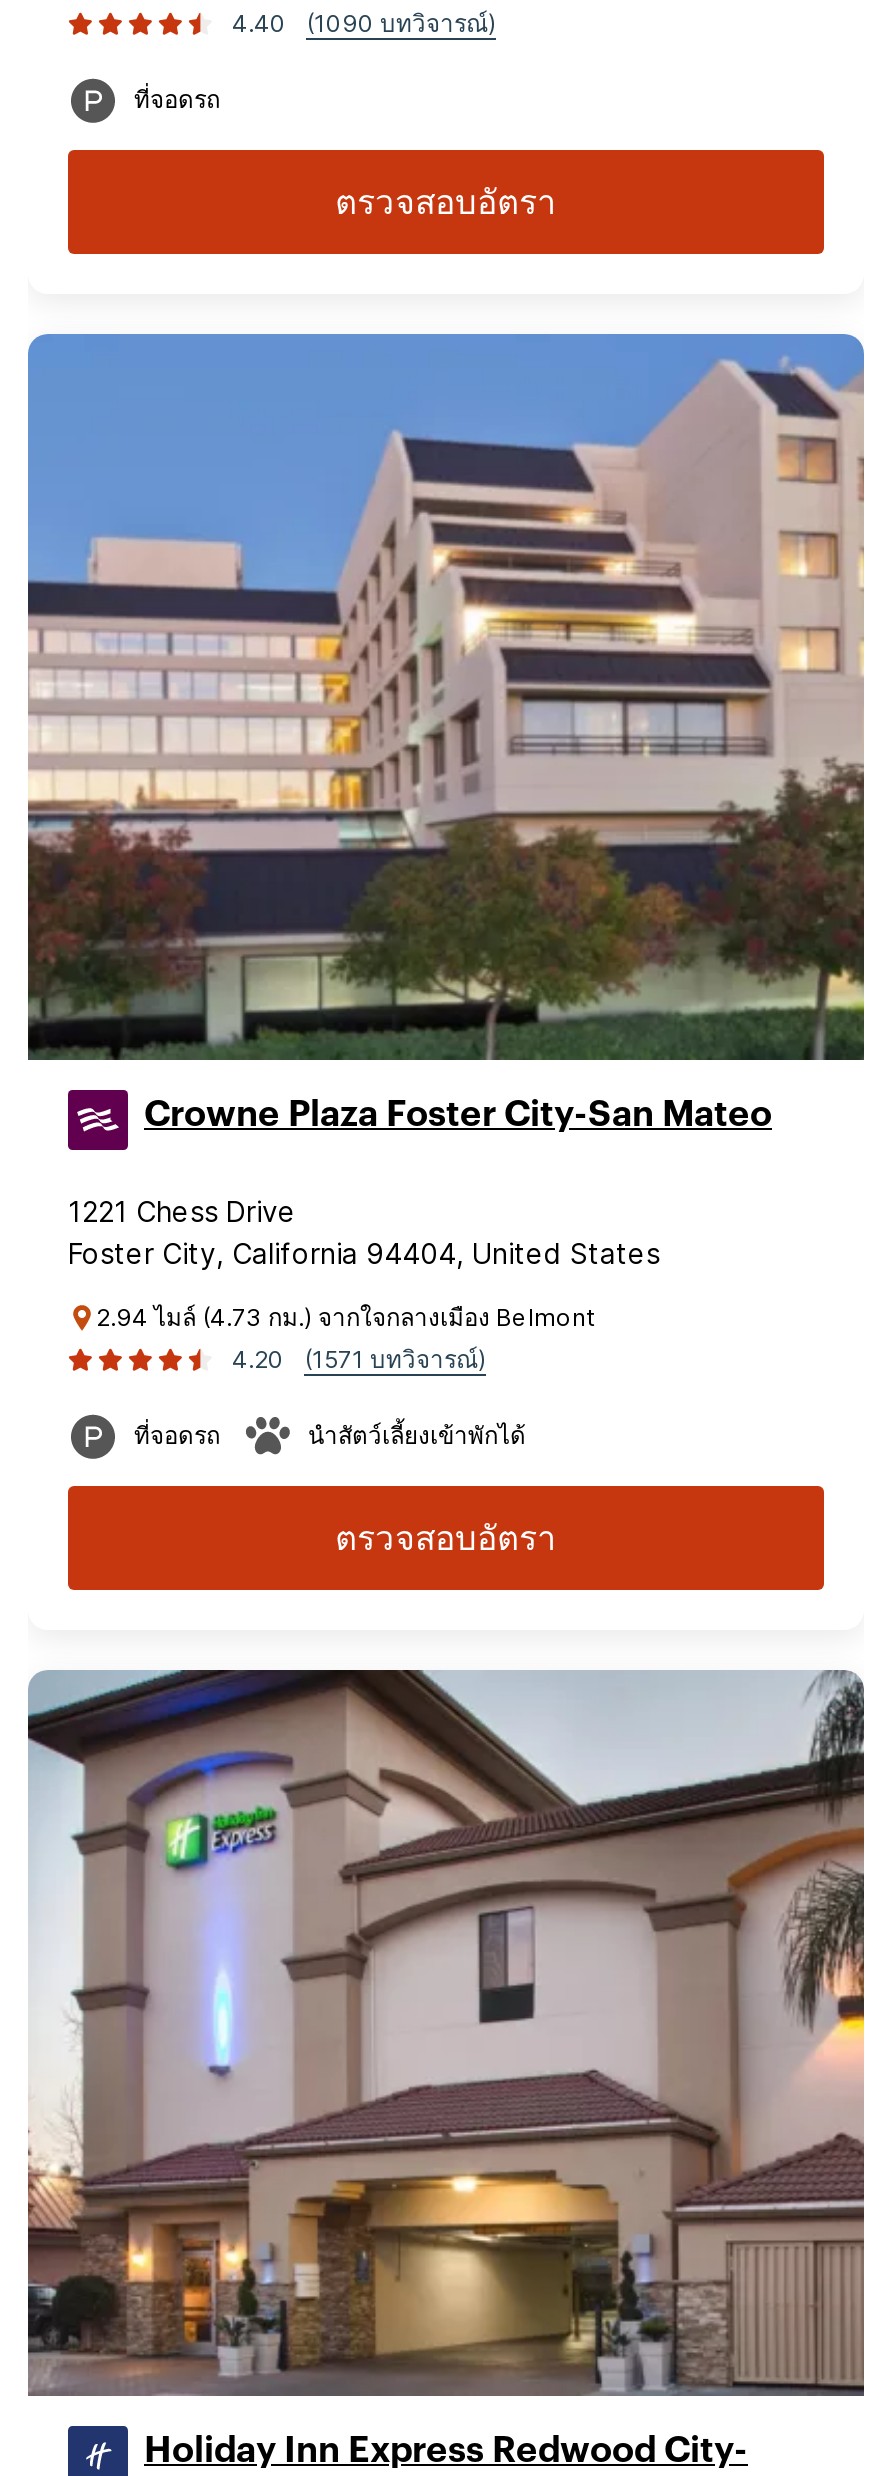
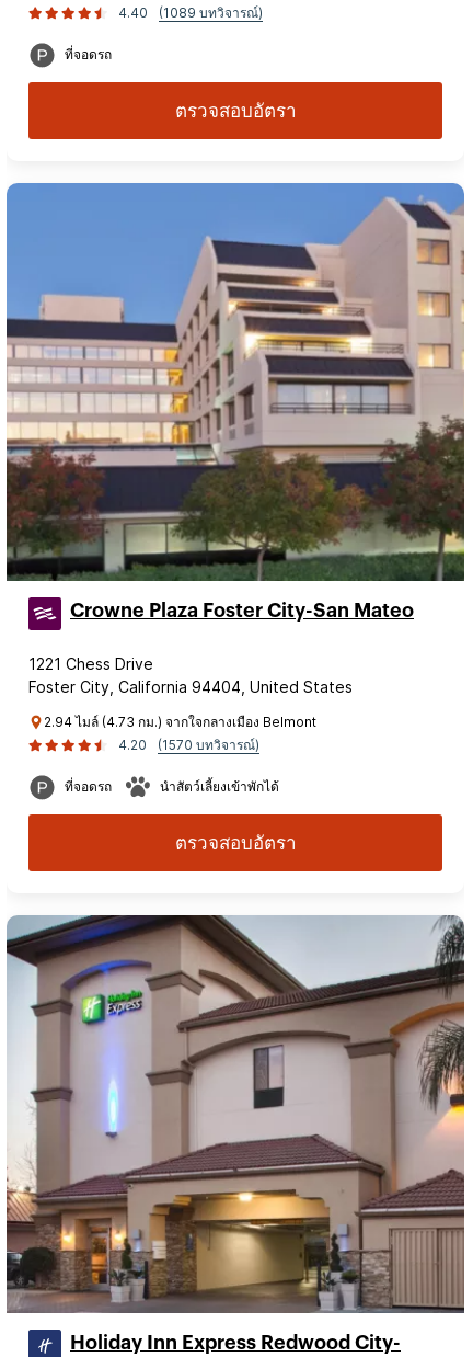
[306,8,496,38] (1090 บทวิจารณ์) -> [159,4,263,21] (1089 บทวิจารณ์)
[304,1344,486,1374] (1571 บทวิจารณ์) -> [158,737,259,753] (1570 บทวิจารณ์)

